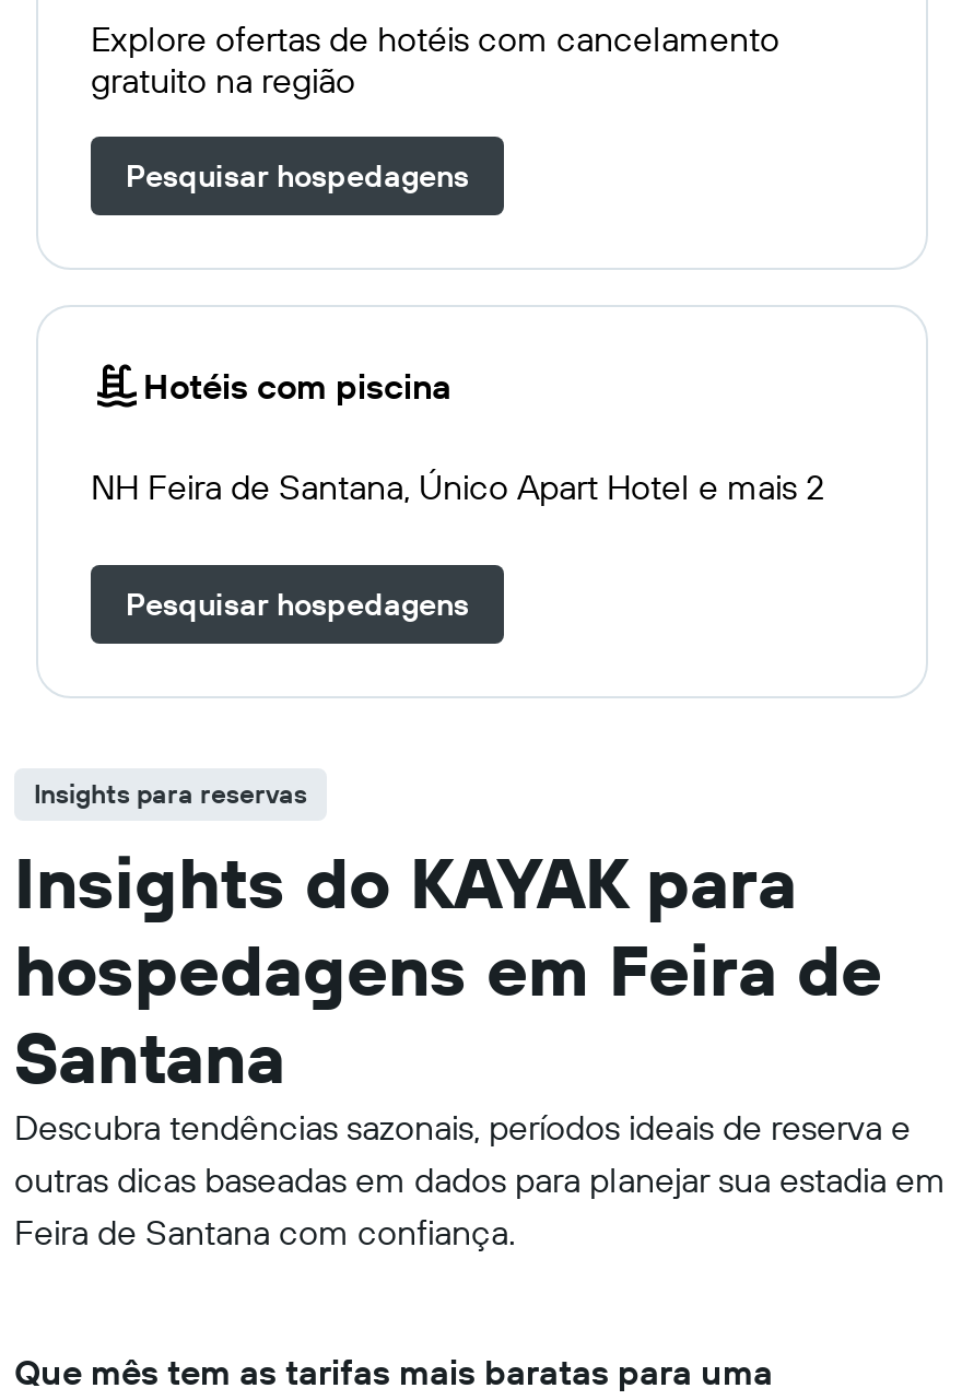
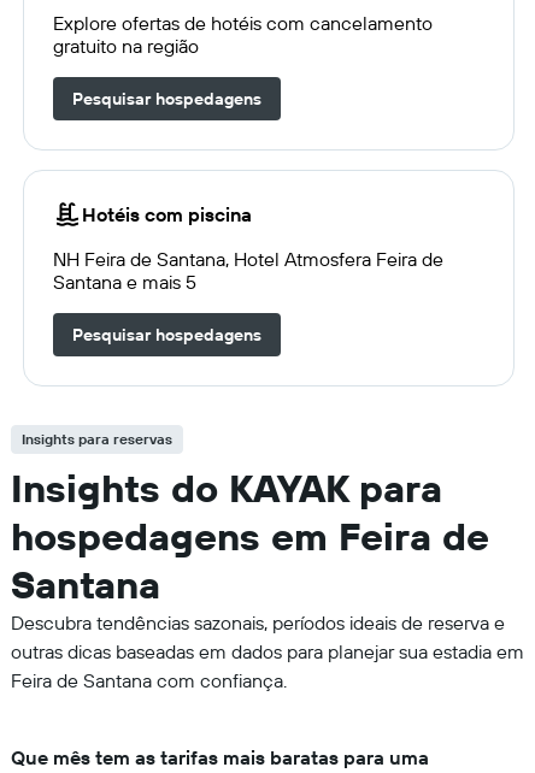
[91,465,825,508] NH Feira de Santana, Único Apart Hotel e mais 2 -> [53,246,443,293] NH Feira de Santana, Hotel Atmosfera Feira de | Santana e mais 5

